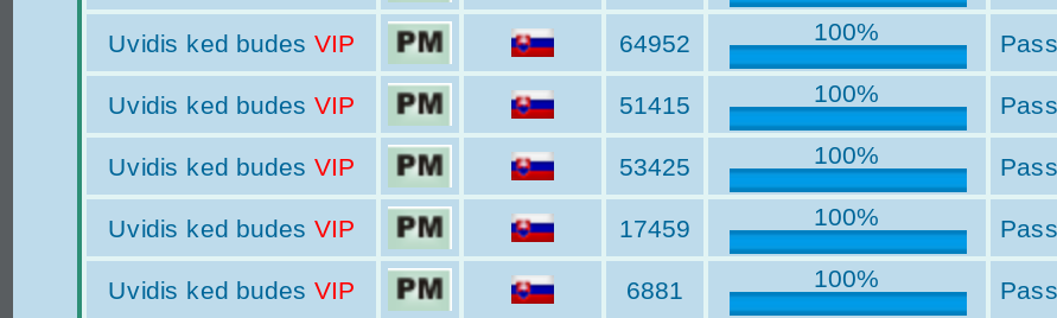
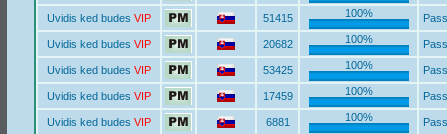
[619,28,690,56] 64952 -> [262,12,292,24] 51415
[619,90,690,118] 51415 -> [262,38,292,50] 20682

